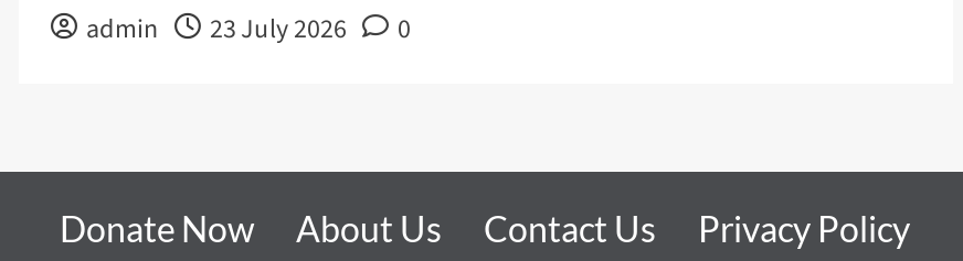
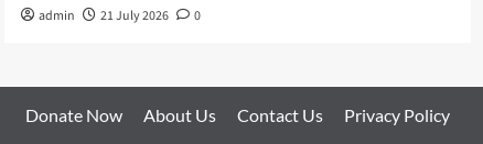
[86,12,411,49] admin 23 July 2026 0 -> [38,6,200,25] admin 21 July 2026 0

